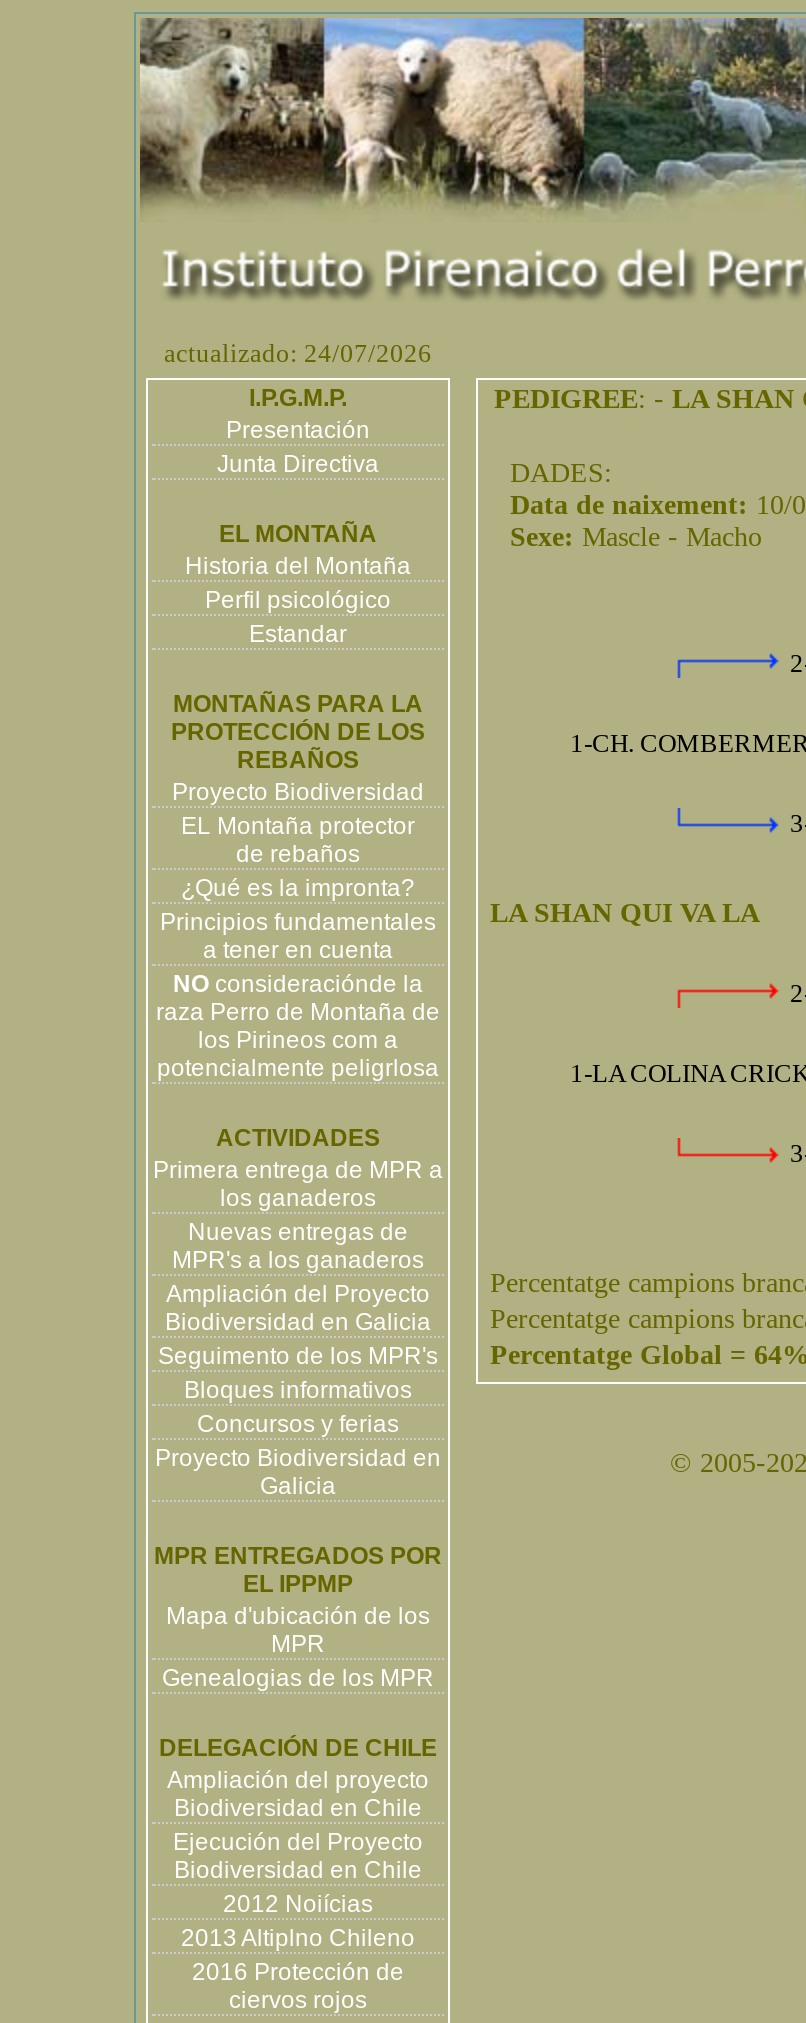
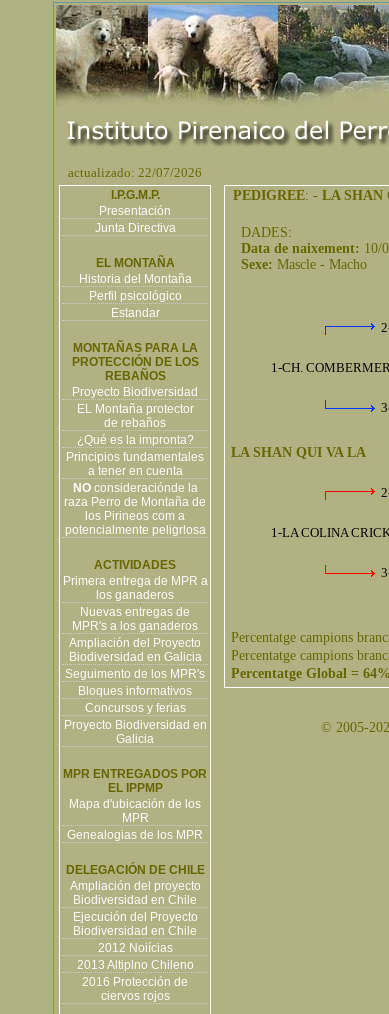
[146,338,432,368] actualizado: 24/07/2026 -> [59,165,202,180] actualizado: 22/07/2026

